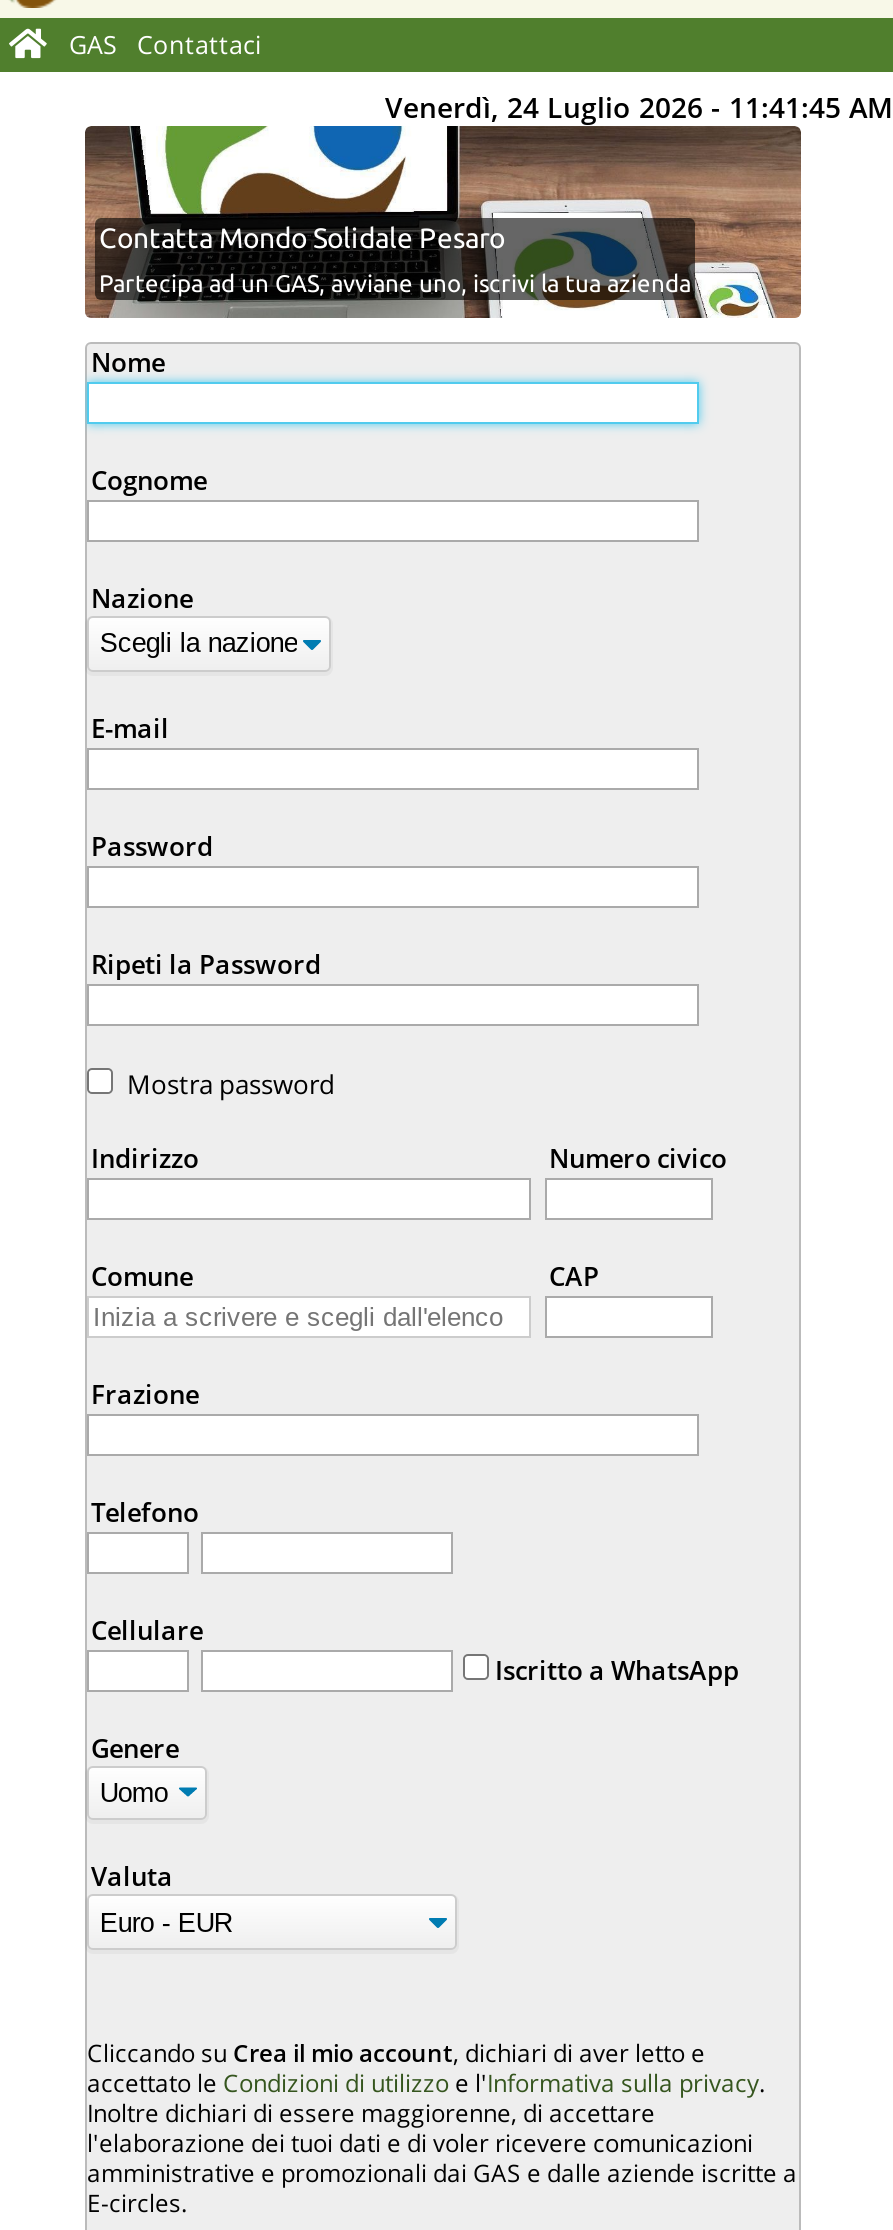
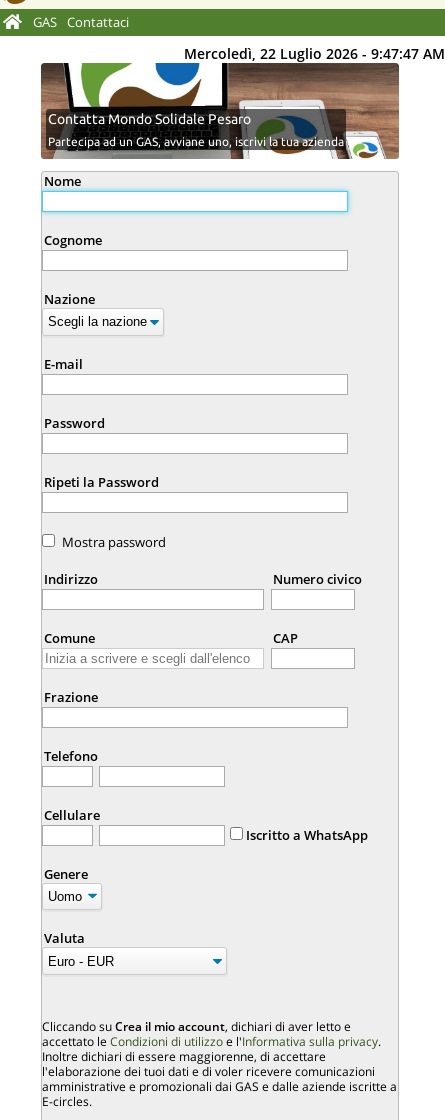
[385,88,893,126] Venerdì, 24 Luglio 2026 - 11:41:45 AM -> [184,44,445,63] Mercoledì, 22 Luglio 2026 - 9:47:47 AM

